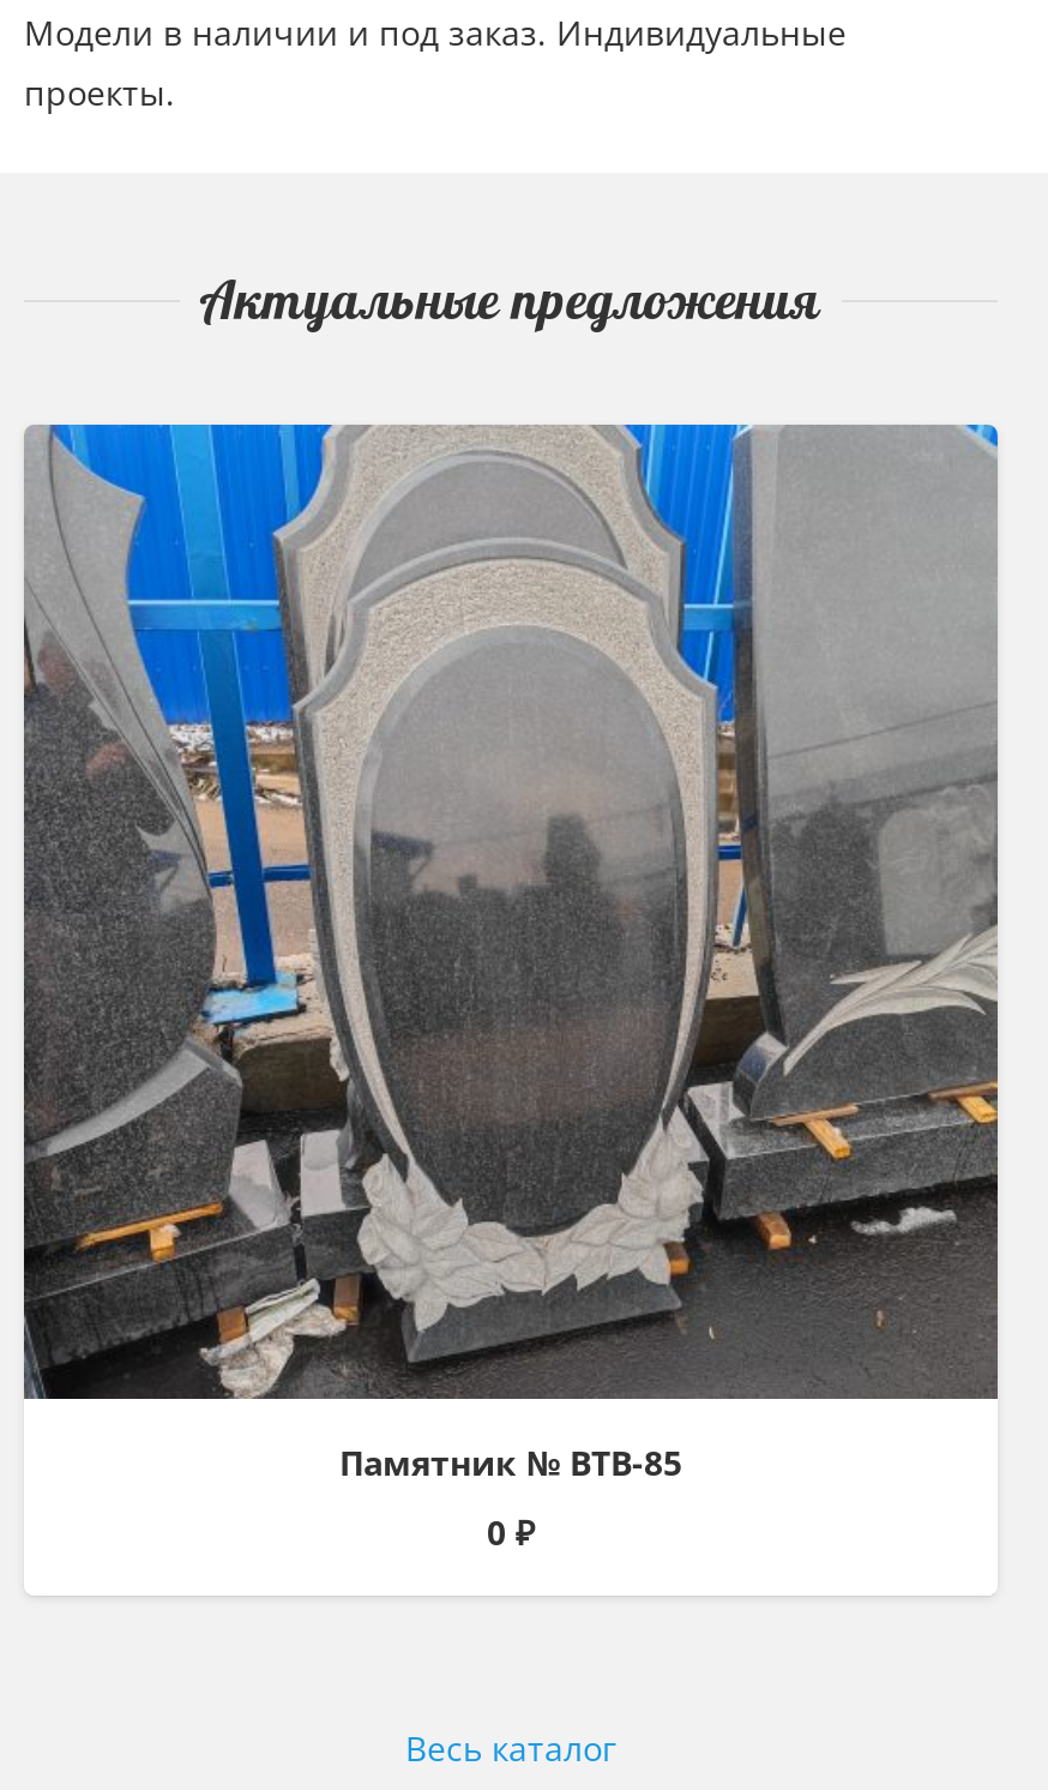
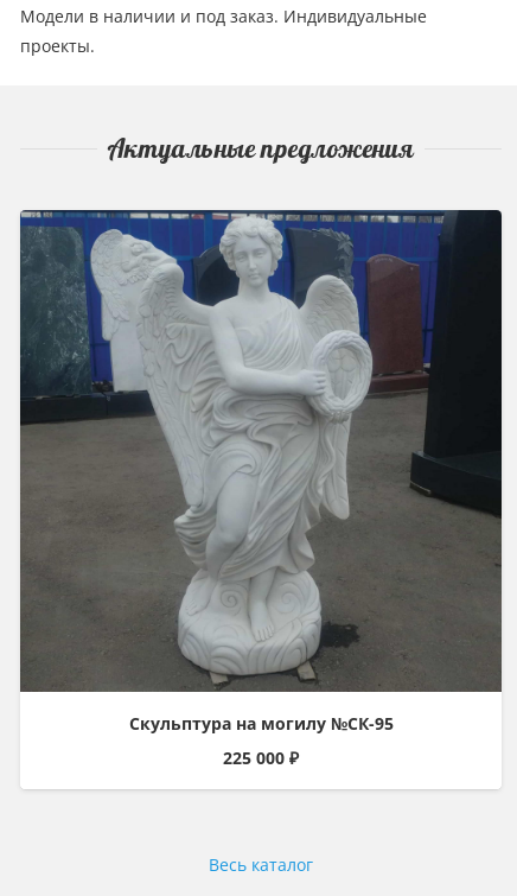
[24,422,1000,1486] [image] | Памятник № ВТВ-85 -> [20,209,503,735] [image] | Скульптура на могилу №СК-95
[487,1510,535,1556] 0 ₽ -> [223,747,299,770] 225 000 ₽

